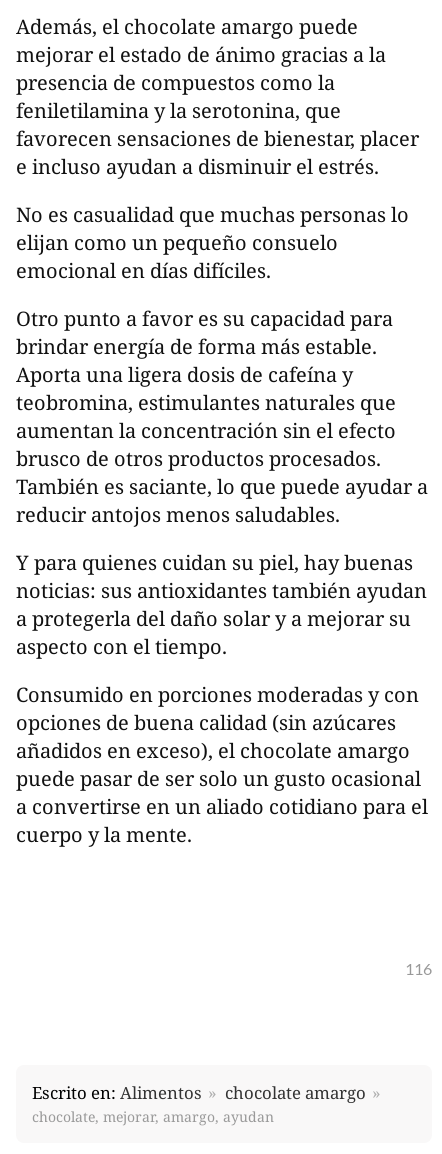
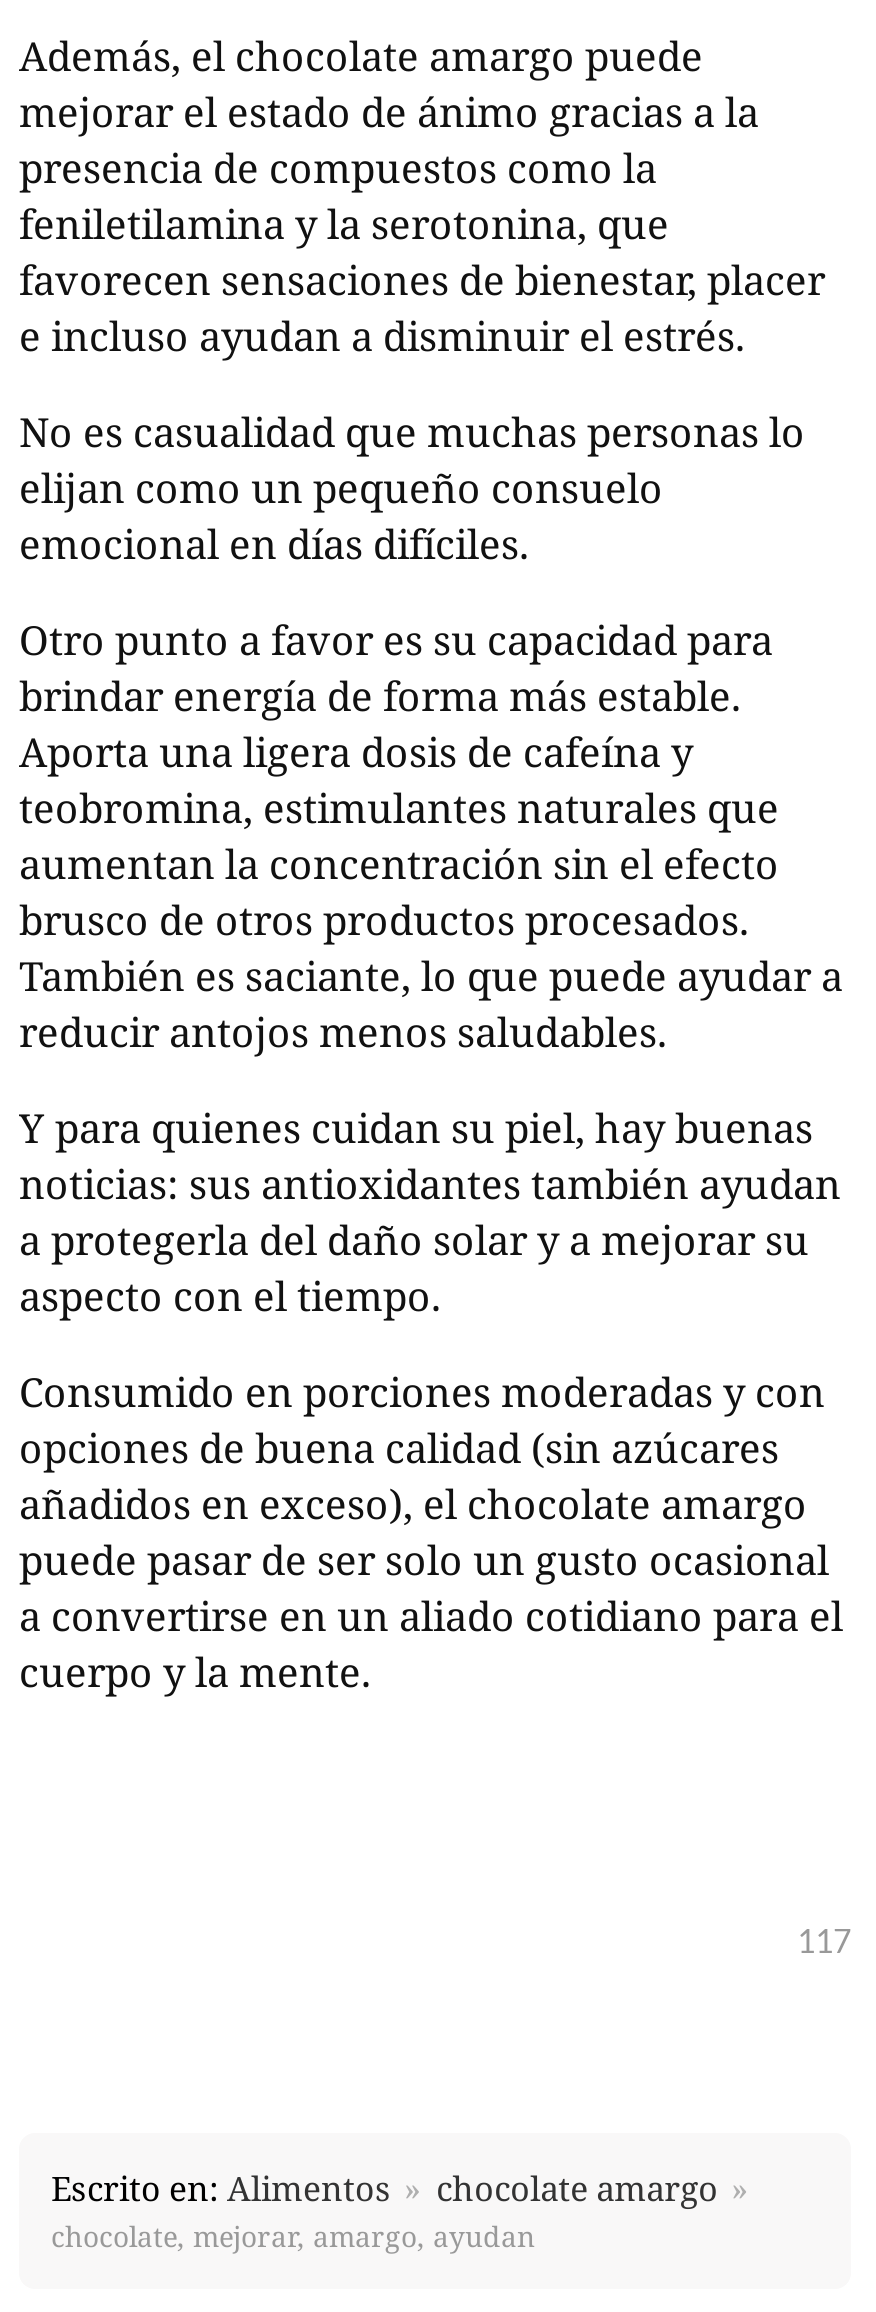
[405,959,432,978] 116 -> [797,1920,851,1958] 117

